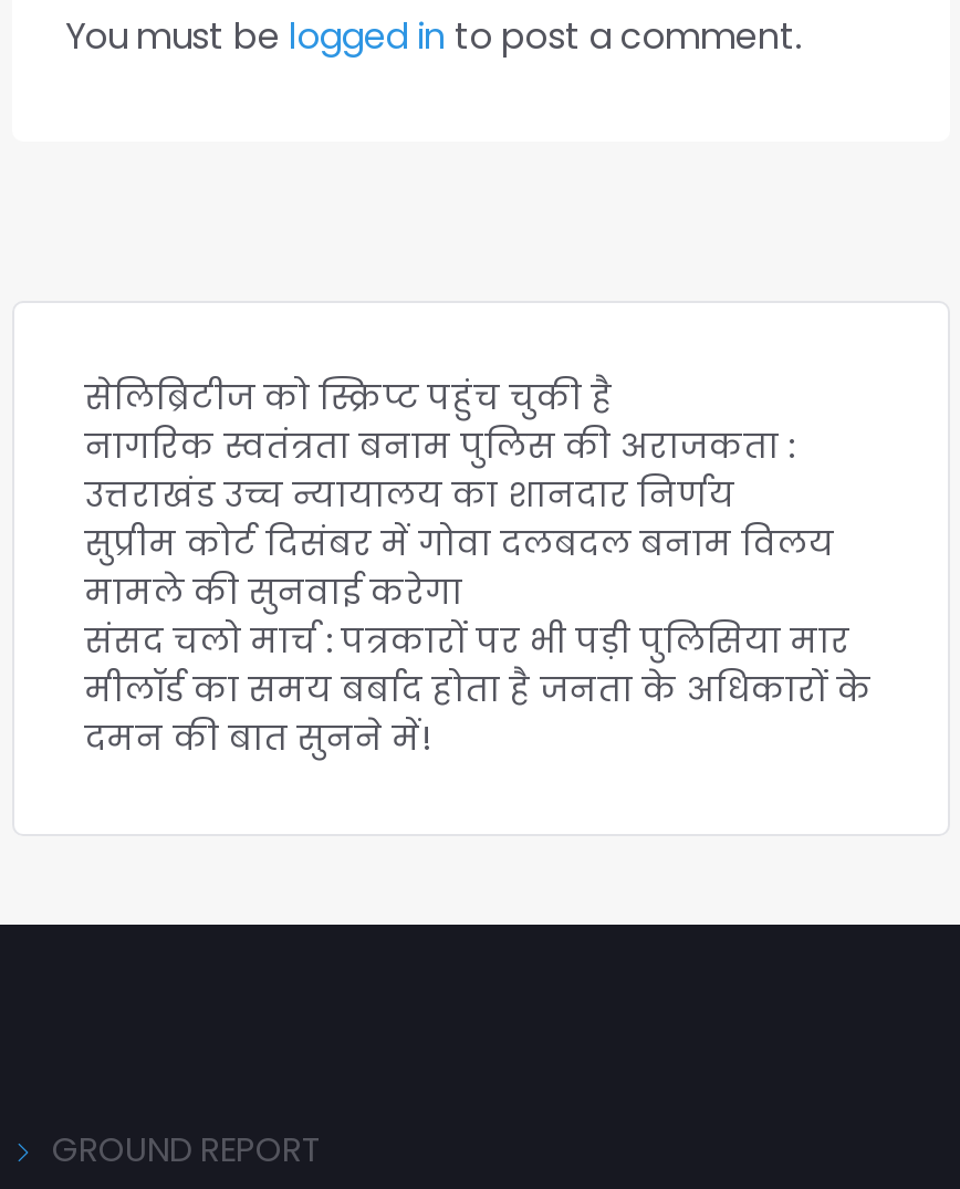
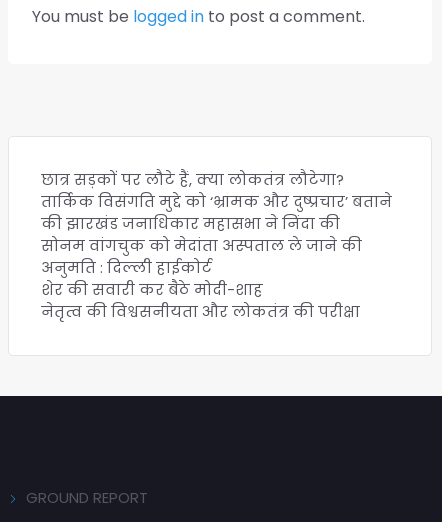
[85,374,873,761] सेलिब्रिटीज को स्क्रिप्ट पहुंच चुकी है | नागरिक स्वतंत्रता बनाम पुलिस की अराजकता : | उत्तराखंड उच्च न्यायालय का शानदार निर्णय | सुप्रीम कोर्ट दिसंबर में गोवा दलबदल बनाम विलय | मामले की सुनवाई करेगा | संसद चलो मार्च : पत्रकारों पर भी पड़ी पुलिसिया मार | मीलॉर्ड का समय बर्बाद होता है जनता के अधिकारों के | दमन की बात सुनने में! -> [41,169,392,322] छात्र सड़कों पर लौटे हैं, क्या लोकतंत्र लौटेगा? | तार्किक विसंगति मुद्दे को ‘भ्रामक और दुष्प्रचार’ बताने | की झारखंड जनाधिकार महासभा ने निंदा की | सोनम वांगचुक को मेदांता अस्पताल ले जाने की | अनुमति : दिल्ली हाईकोर्ट | शेर की सवारी कर बैठे मोदी-शाह | नेतृत्व की विश्वसनीयता और लोकतंत्र की परीक्षा

